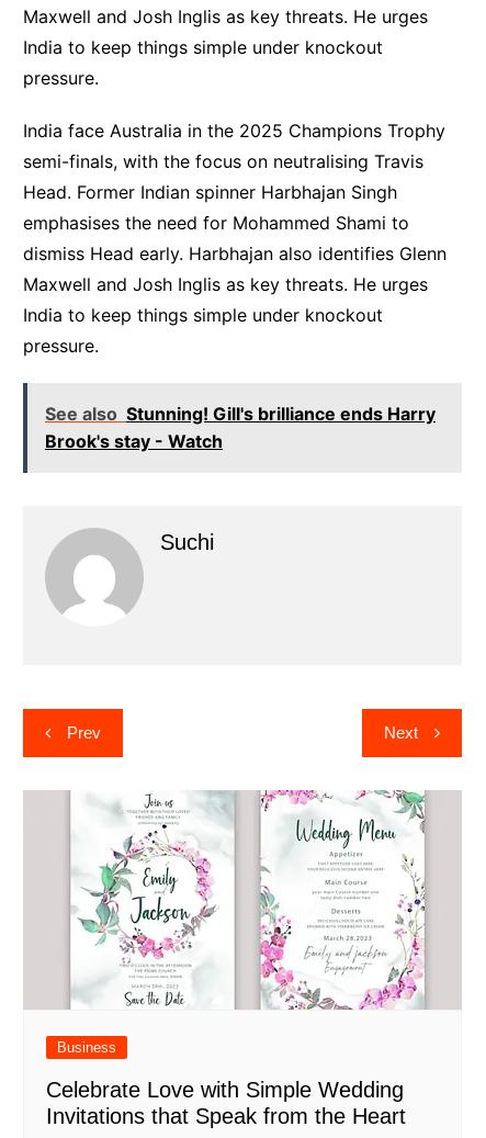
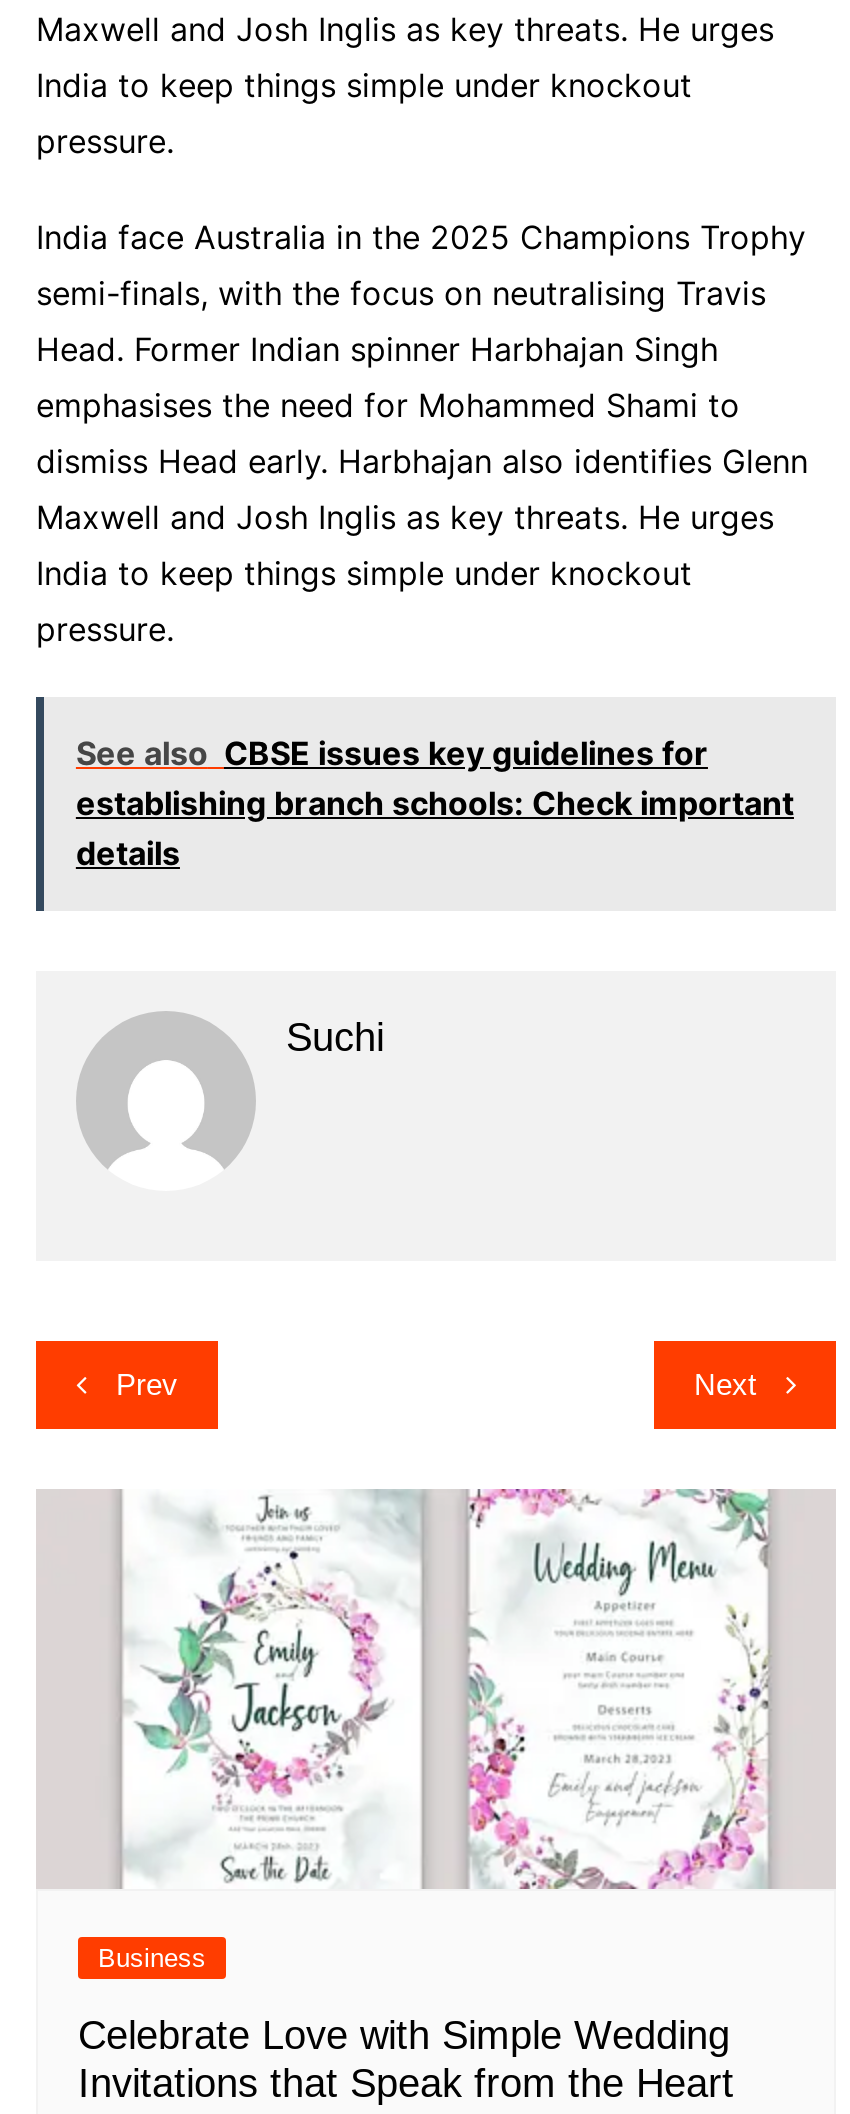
[45,402,436,452] See also Stunning! Gill's brilliance ends Harry | Brook's stay - Watch -> [76,732,794,872] See also CBSE issues key guidelines for | establishing branch schools: Check important | details

